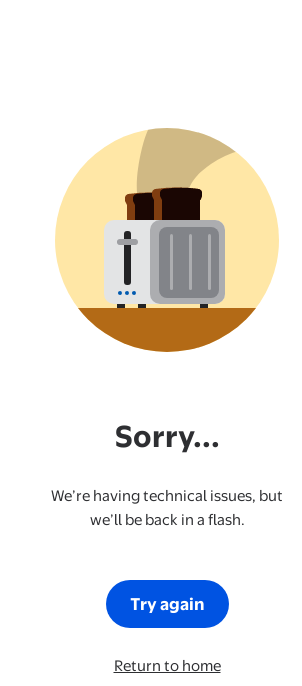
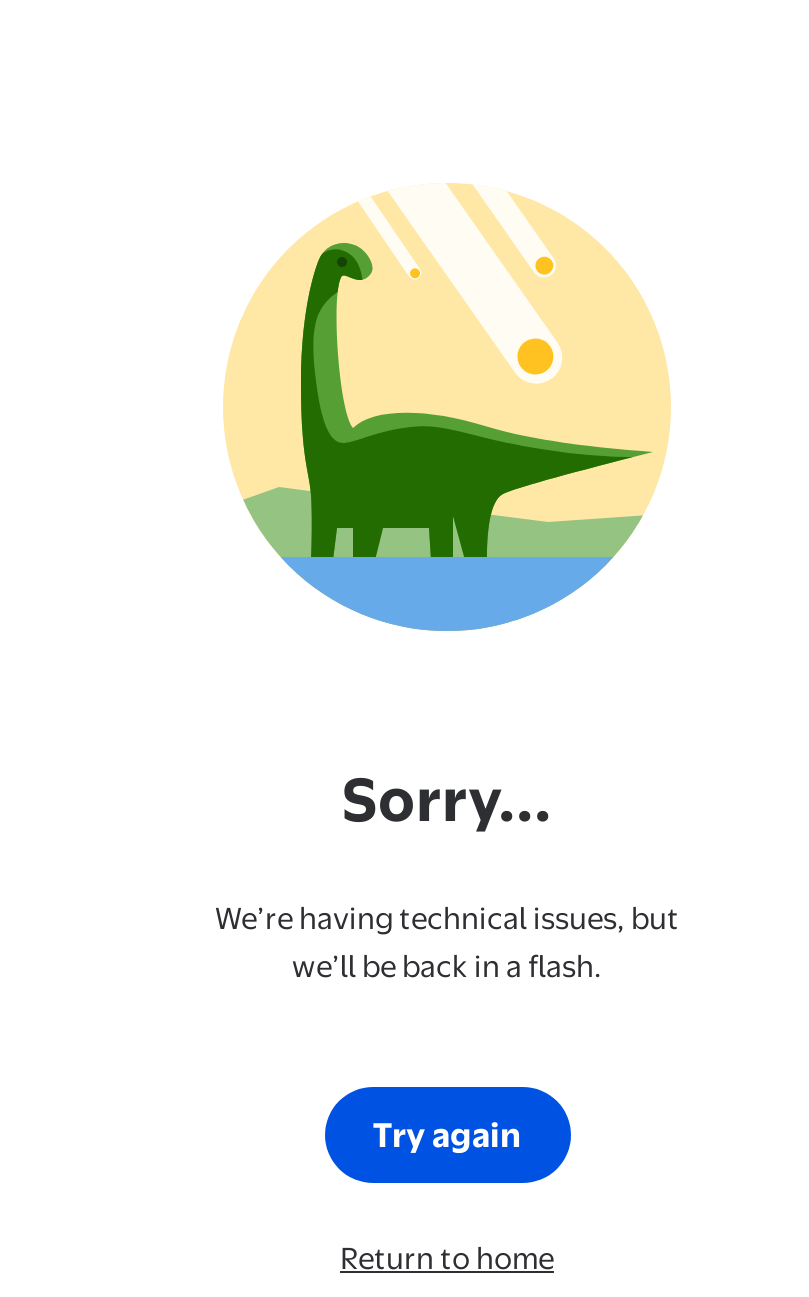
[66,128,266,353] [image] -> [243,185,651,633] [image]

